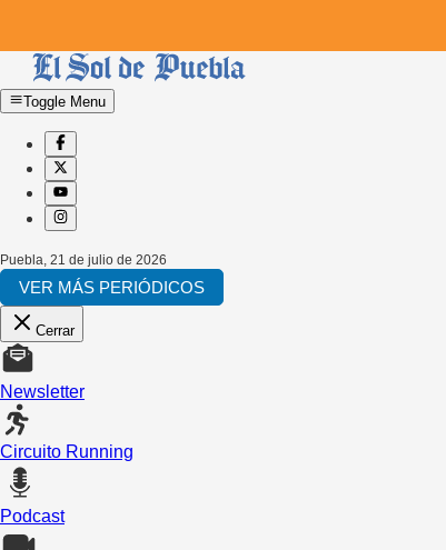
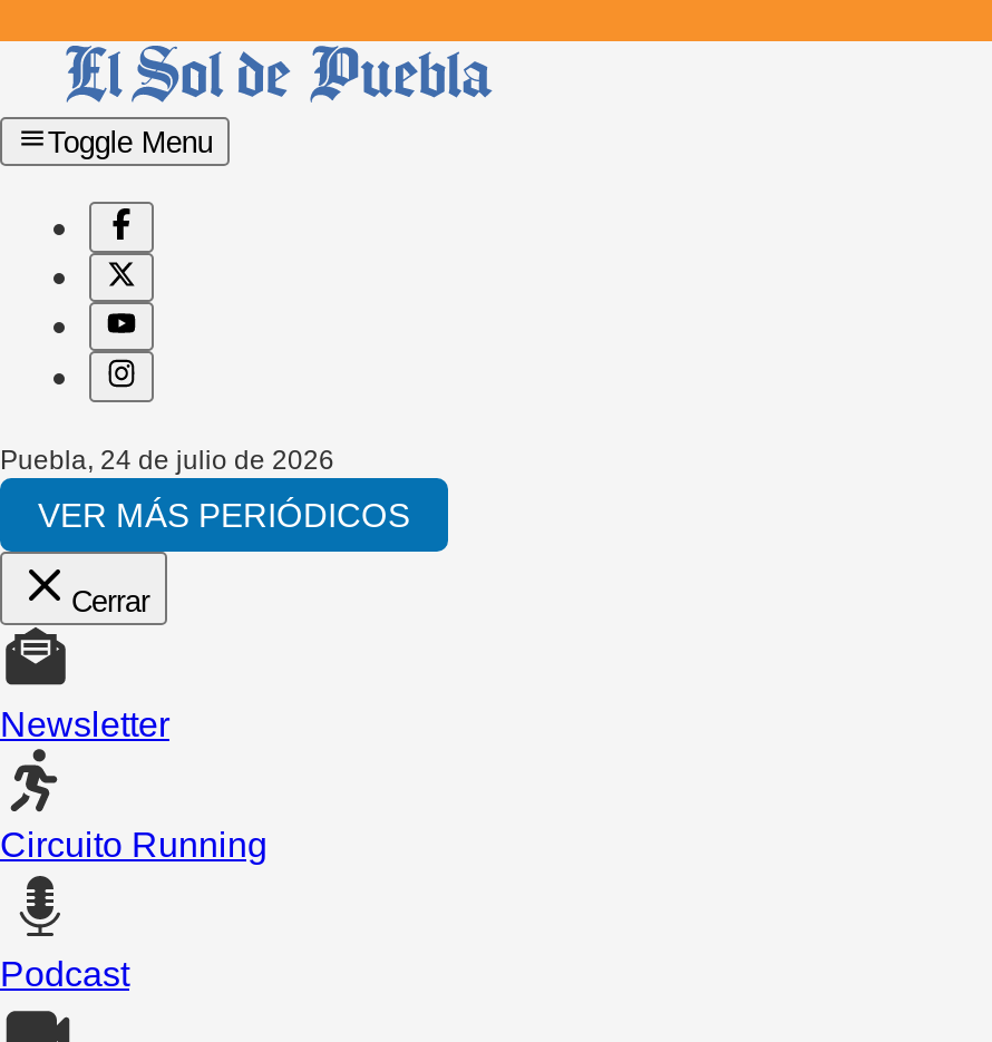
[0,252,167,267] Puebla, 21 de julio de 2026 -> [0,444,334,475] Puebla, 24 de julio de 2026

